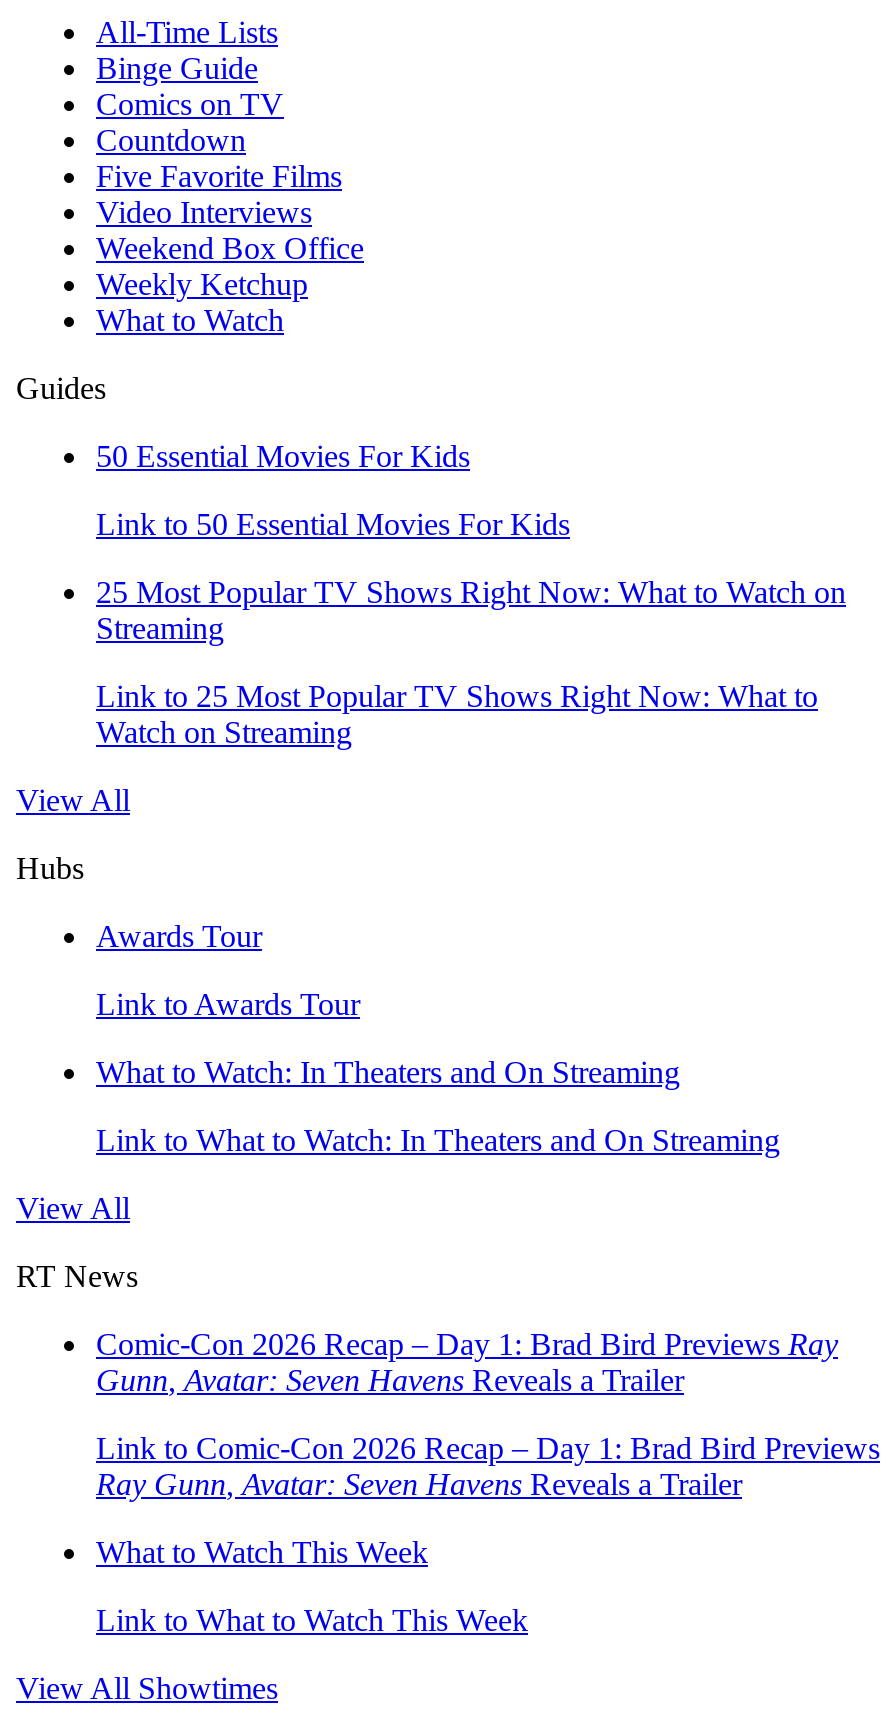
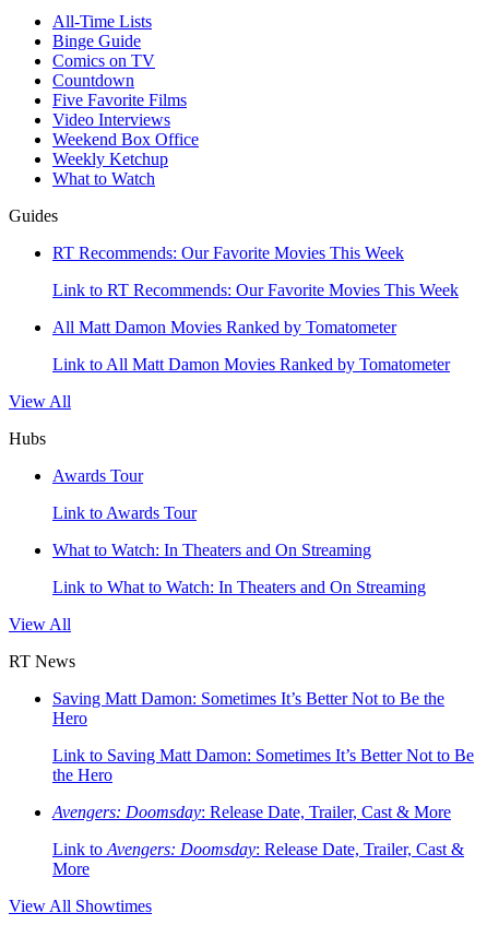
[96,439,470,473] 50 Essential Movies For Kids -> [52,244,404,262] RT Recommends: Our Favorite Movies This Week
[96,507,570,541] Link to 50 Essential Movies For Kids -> [52,281,459,299] Link to RT Recommends: Our Favorite Movies This Week
[96,575,846,645] 25 Most Popular TV Shows Right Now: What to Watch on | Streaming -> [52,318,396,336] All Matt Damon Movies Ranked by Tomatometer
[96,679,818,749] Link to 25 Most Popular TV Shows Right Now: What to | Watch on Streaming -> [52,355,450,373] Link to All Matt Damon Movies Ranked by Tomatometer
moved [16,783,780,1293] -> [9,392,426,671]: View All | Hubs | Awards Tour | Link to Awards Tour | What to Watch: In Theaters and On Streaming | Link to What to Watch: In Theaters and On Streaming | View All | RT News
[96,1327,838,1397] Comic-Con 2026 Recap – Day 1: Brad Bird Previews Ray | Gunn, Avatar: Seven Havens Reveals a Trailer -> [52,689,444,727] Saving Matt Damon: Sometimes It’s Better Not to Be the | Hero
[96,1431,880,1501] Link to Comic-Con 2026 Recap – Day 1: Brad Bird Previews | Ray Gunn, Avatar: Seven Havens Reveals a Trailer -> [52,746,474,784] Link to Saving Matt Damon: Sometimes It’s Better Not to Be | the Hero
[96,1535,428,1569] What to Watch This Week -> [52,803,451,821] Avengers: Doomsday: Release Date, Trailer, Cast & More
[96,1603,528,1637] Link to What to Watch This Week -> [52,840,464,878] Link to Avengers: Doomsday: Release Date, Trailer, Cast & | More

